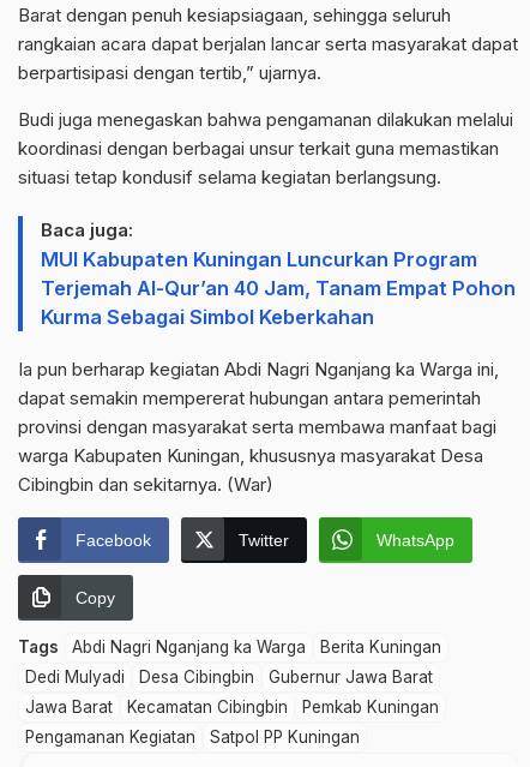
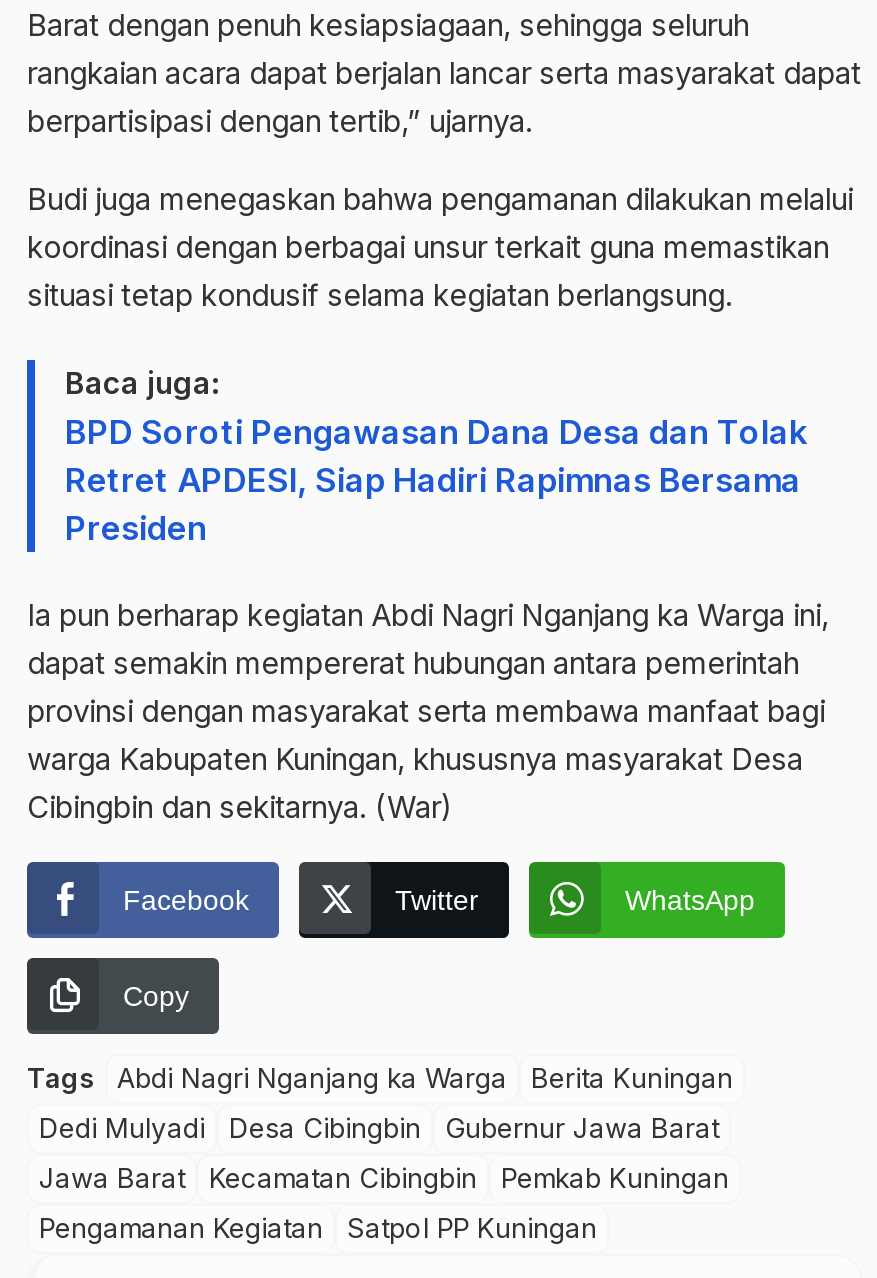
[41,247,516,329] MUI Kabupaten Kuningan Luncurkan Program | Terjemah Al-Qur’an 40 Jam, Tanam Empat Pohon | Kurma Sebagai Simbol Keberkahan -> [65,412,807,548] BPD Soroti Pengawasan Dana Desa dan Tolak | Retret APDESI, Siap Hadiri Rapimnas Bersama | Presiden

